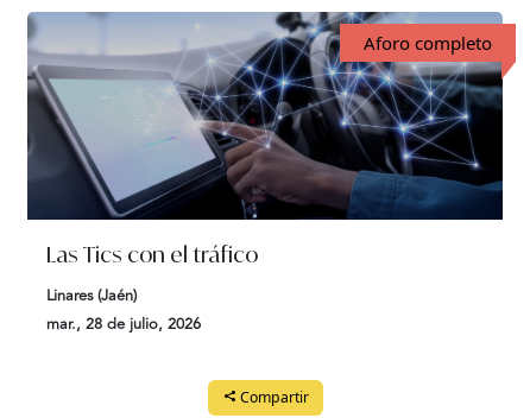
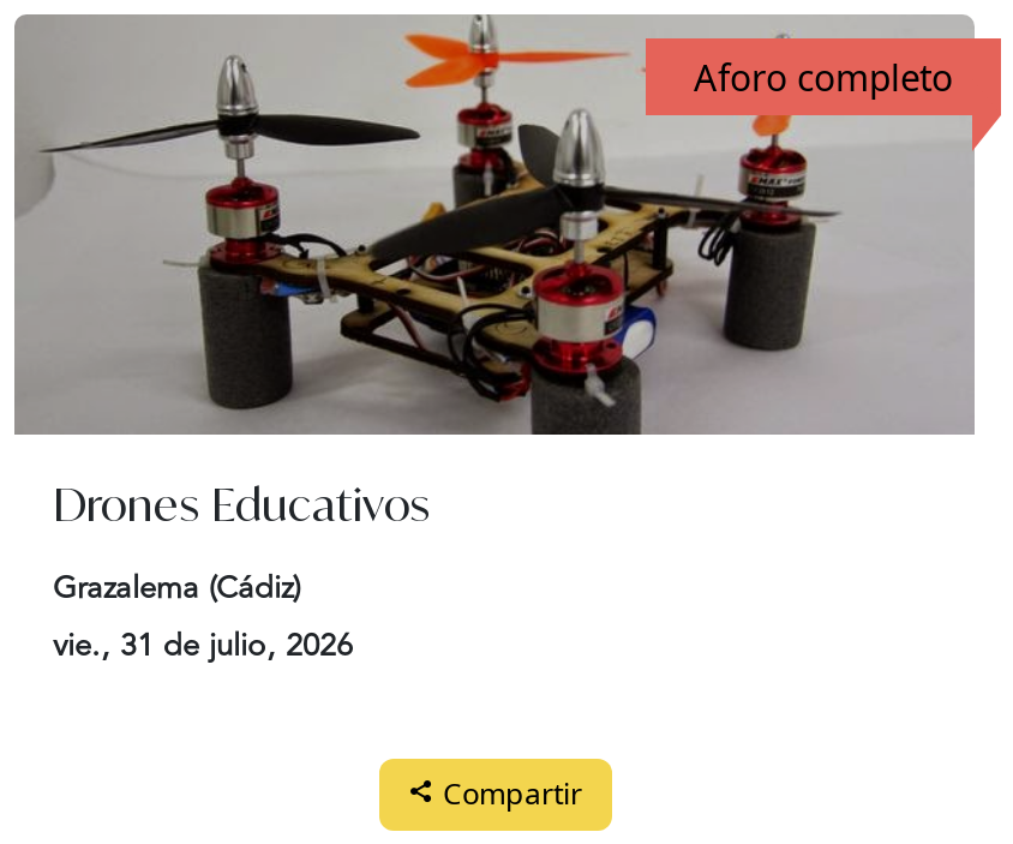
[27,12,503,267] [image] | Las Tics con el tráfico -> [14,14,972,531] [image] | Drones Educativos
[46,284,201,336] Linares (Jaén) | mar., 28 de julio, 2026 -> [53,564,353,670] Grazalema (Cádiz) | vie., 31 de julio, 2026

